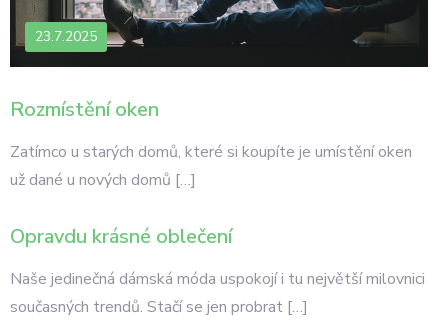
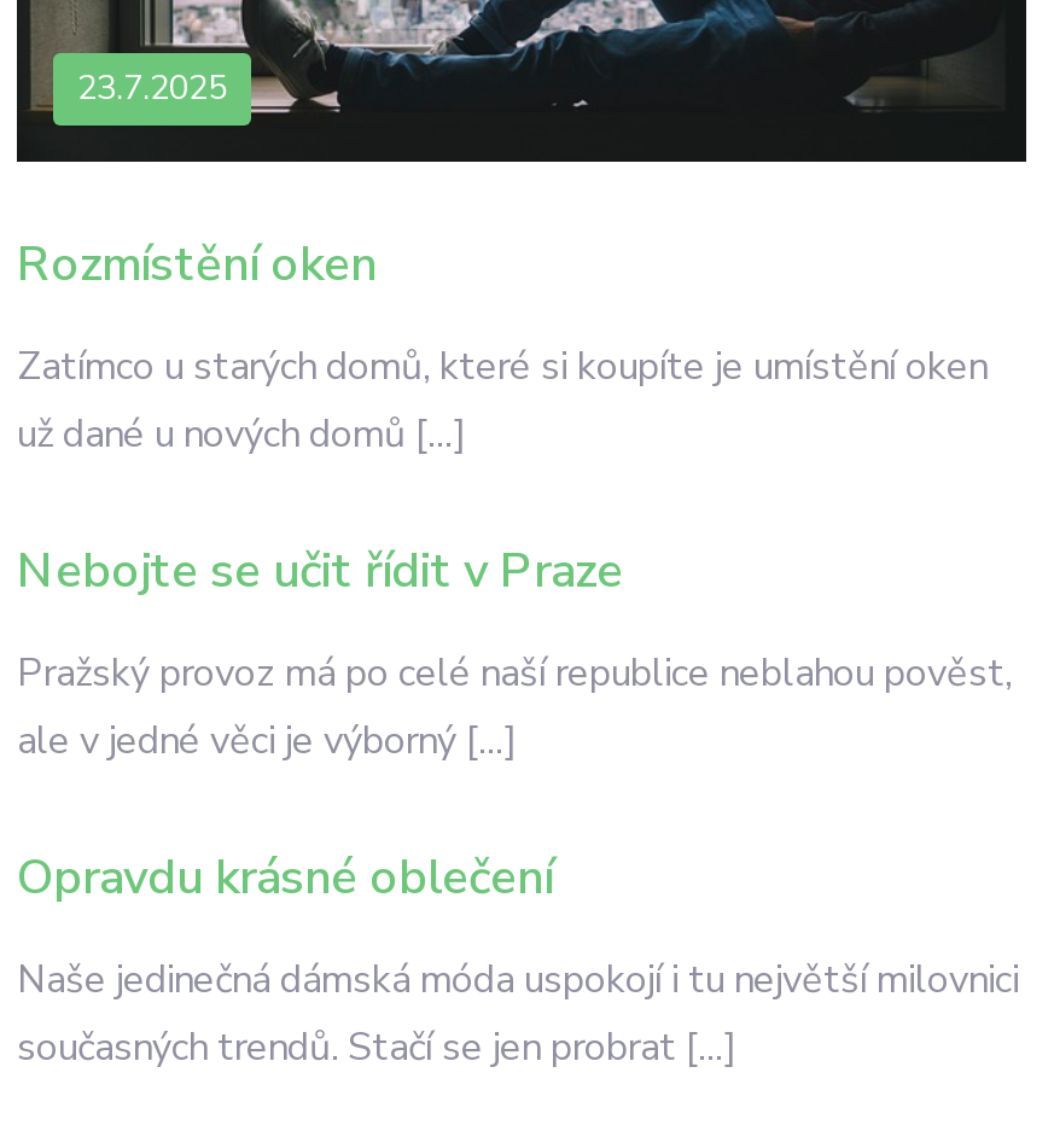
none -> [17,538,1012,768] Nebojte se učit řídit v Praze | Pražský provoz má po celé naší republice neblahou pověst, | ale v jedné věci je výborný […]

